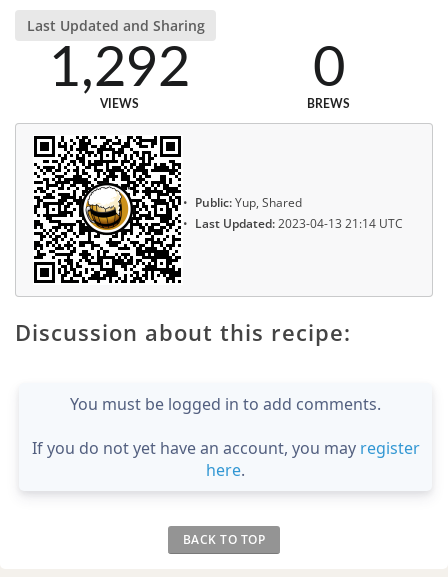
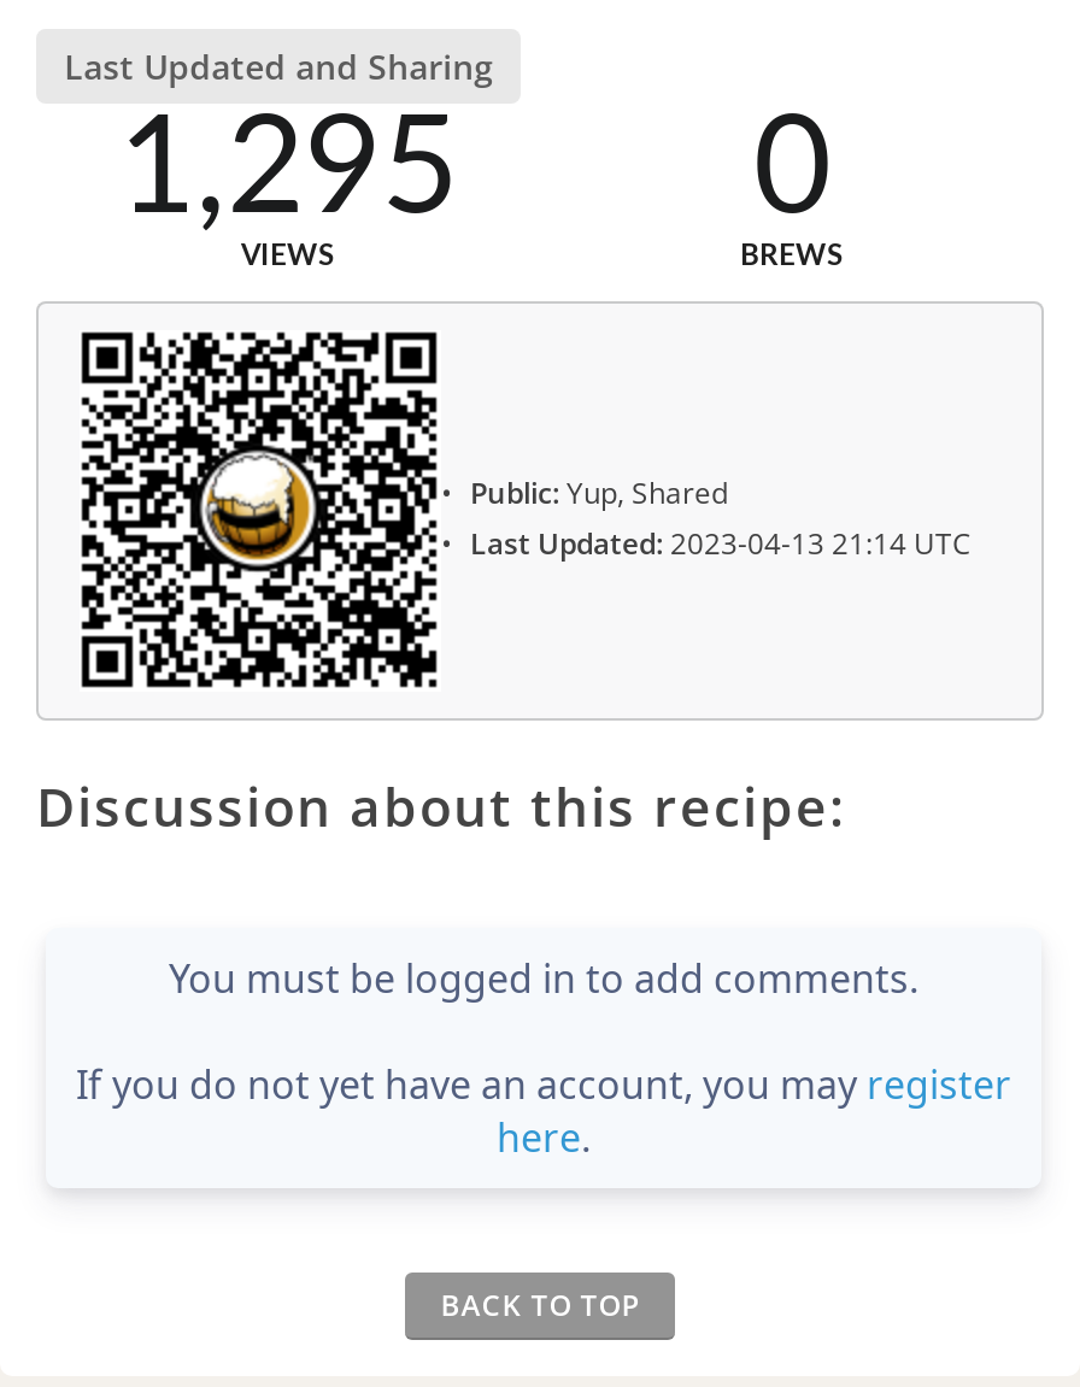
[49,41,190,97] 1,292 -> [118,103,458,238] 1,295

